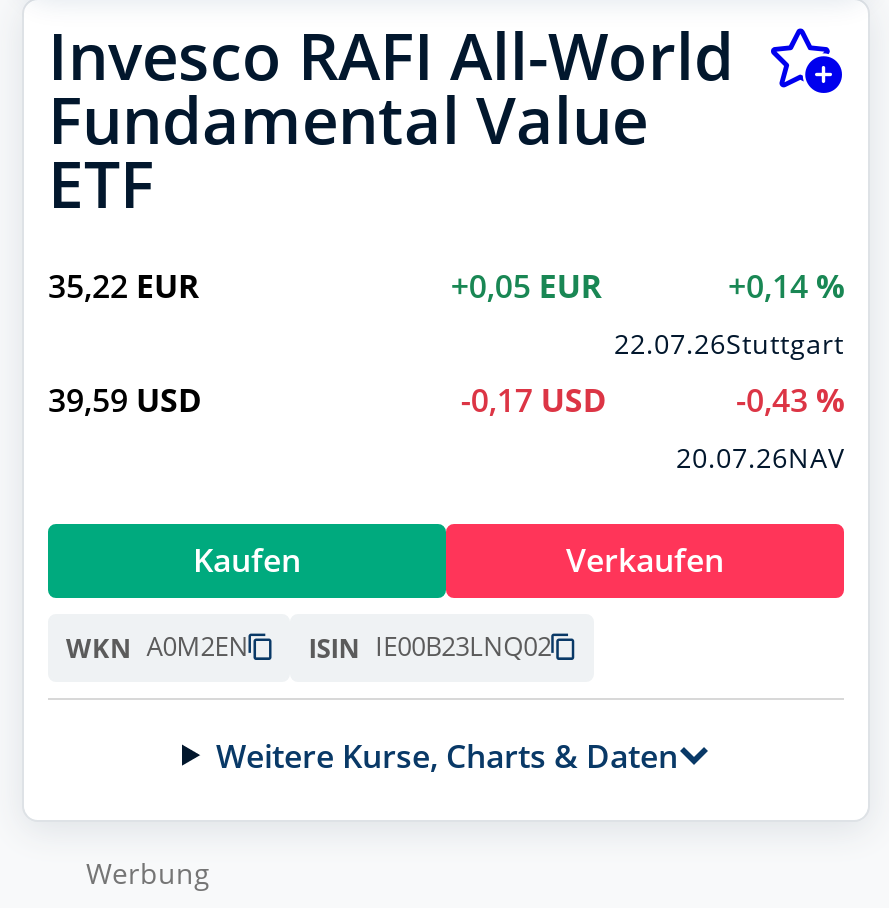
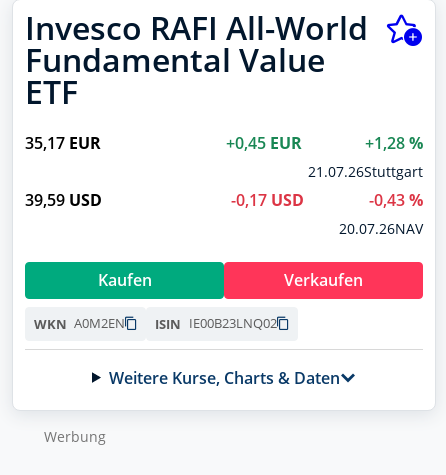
[48,264,200,308] 35,22 EUR -> [25,132,101,154] 35,17 EUR
[451,264,603,308] +0,05 EUR -> [226,132,302,154] +0,45 EUR
[728,264,844,308] +0,14% -> [365,132,423,154] +1,28%
[614,324,844,362] 22.07.26Stuttgart -> [308,162,423,181] 21.07.26Stuttgart

